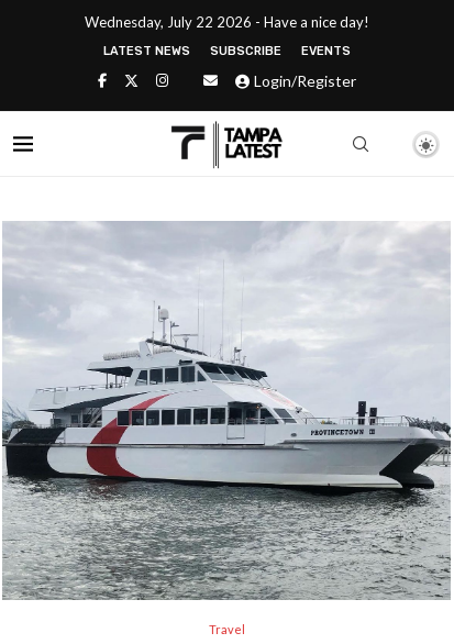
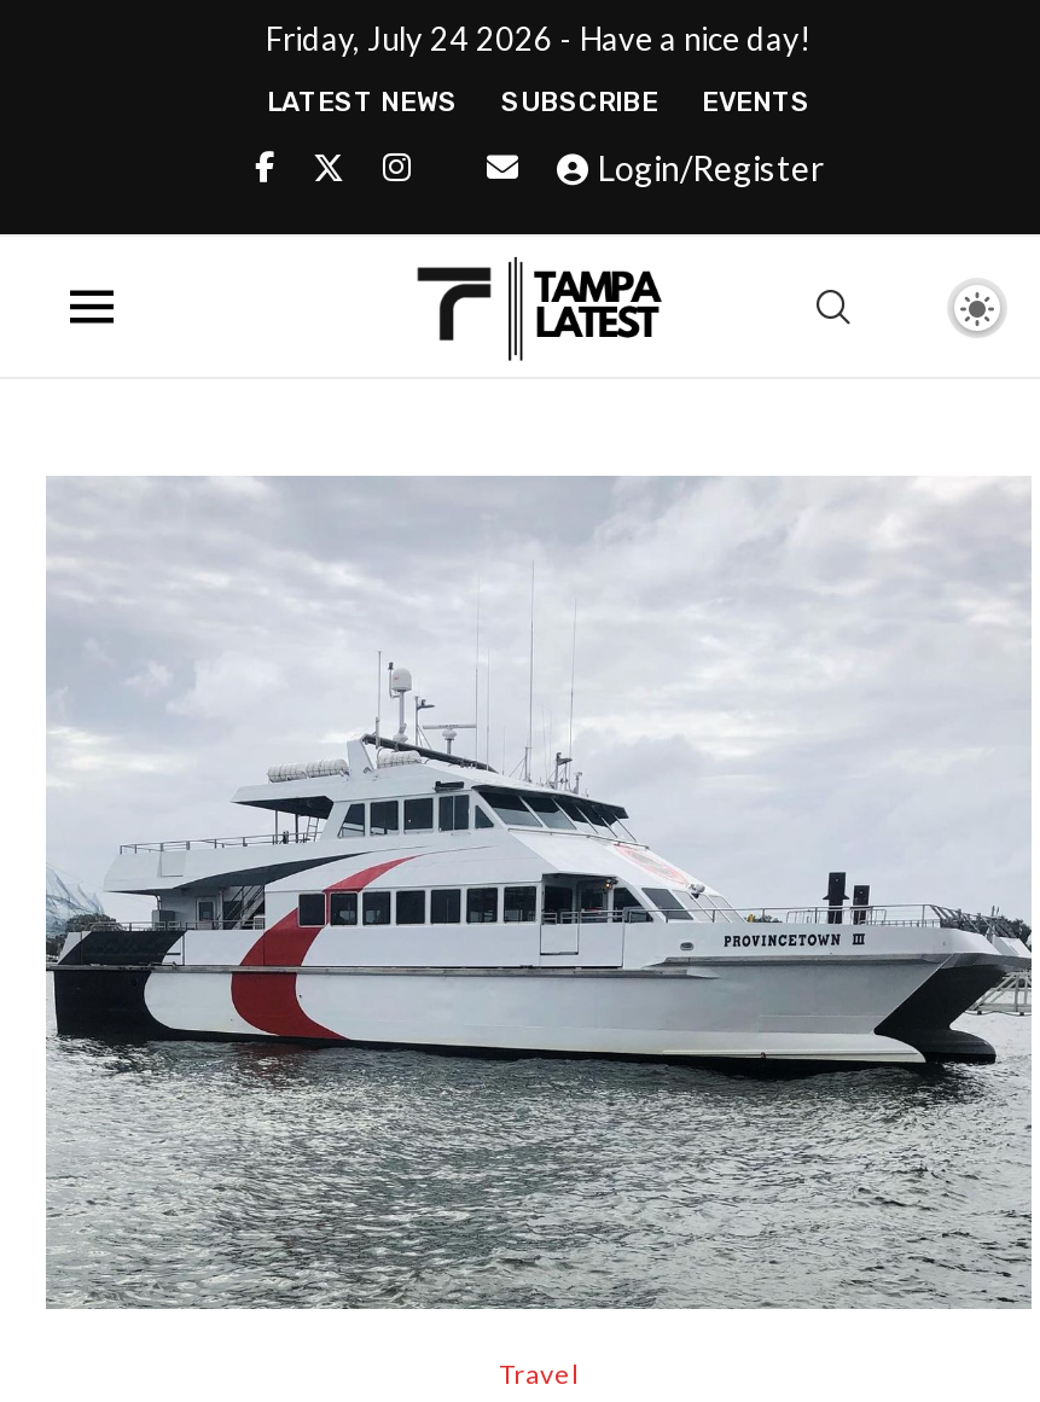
[84,13,369,31] Wednesday, July 22 2026 - Have a nice day! -> [266,19,812,58] Friday, July 24 2026 - Have a nice day!

